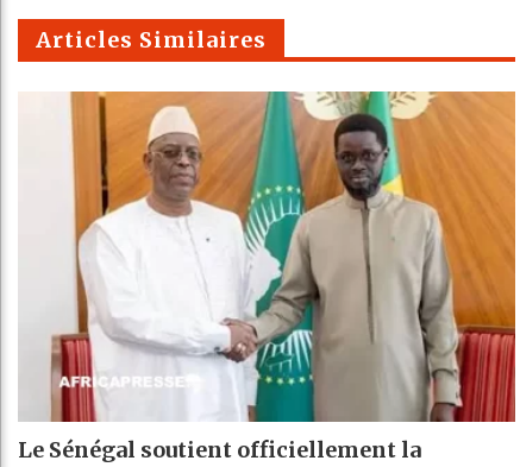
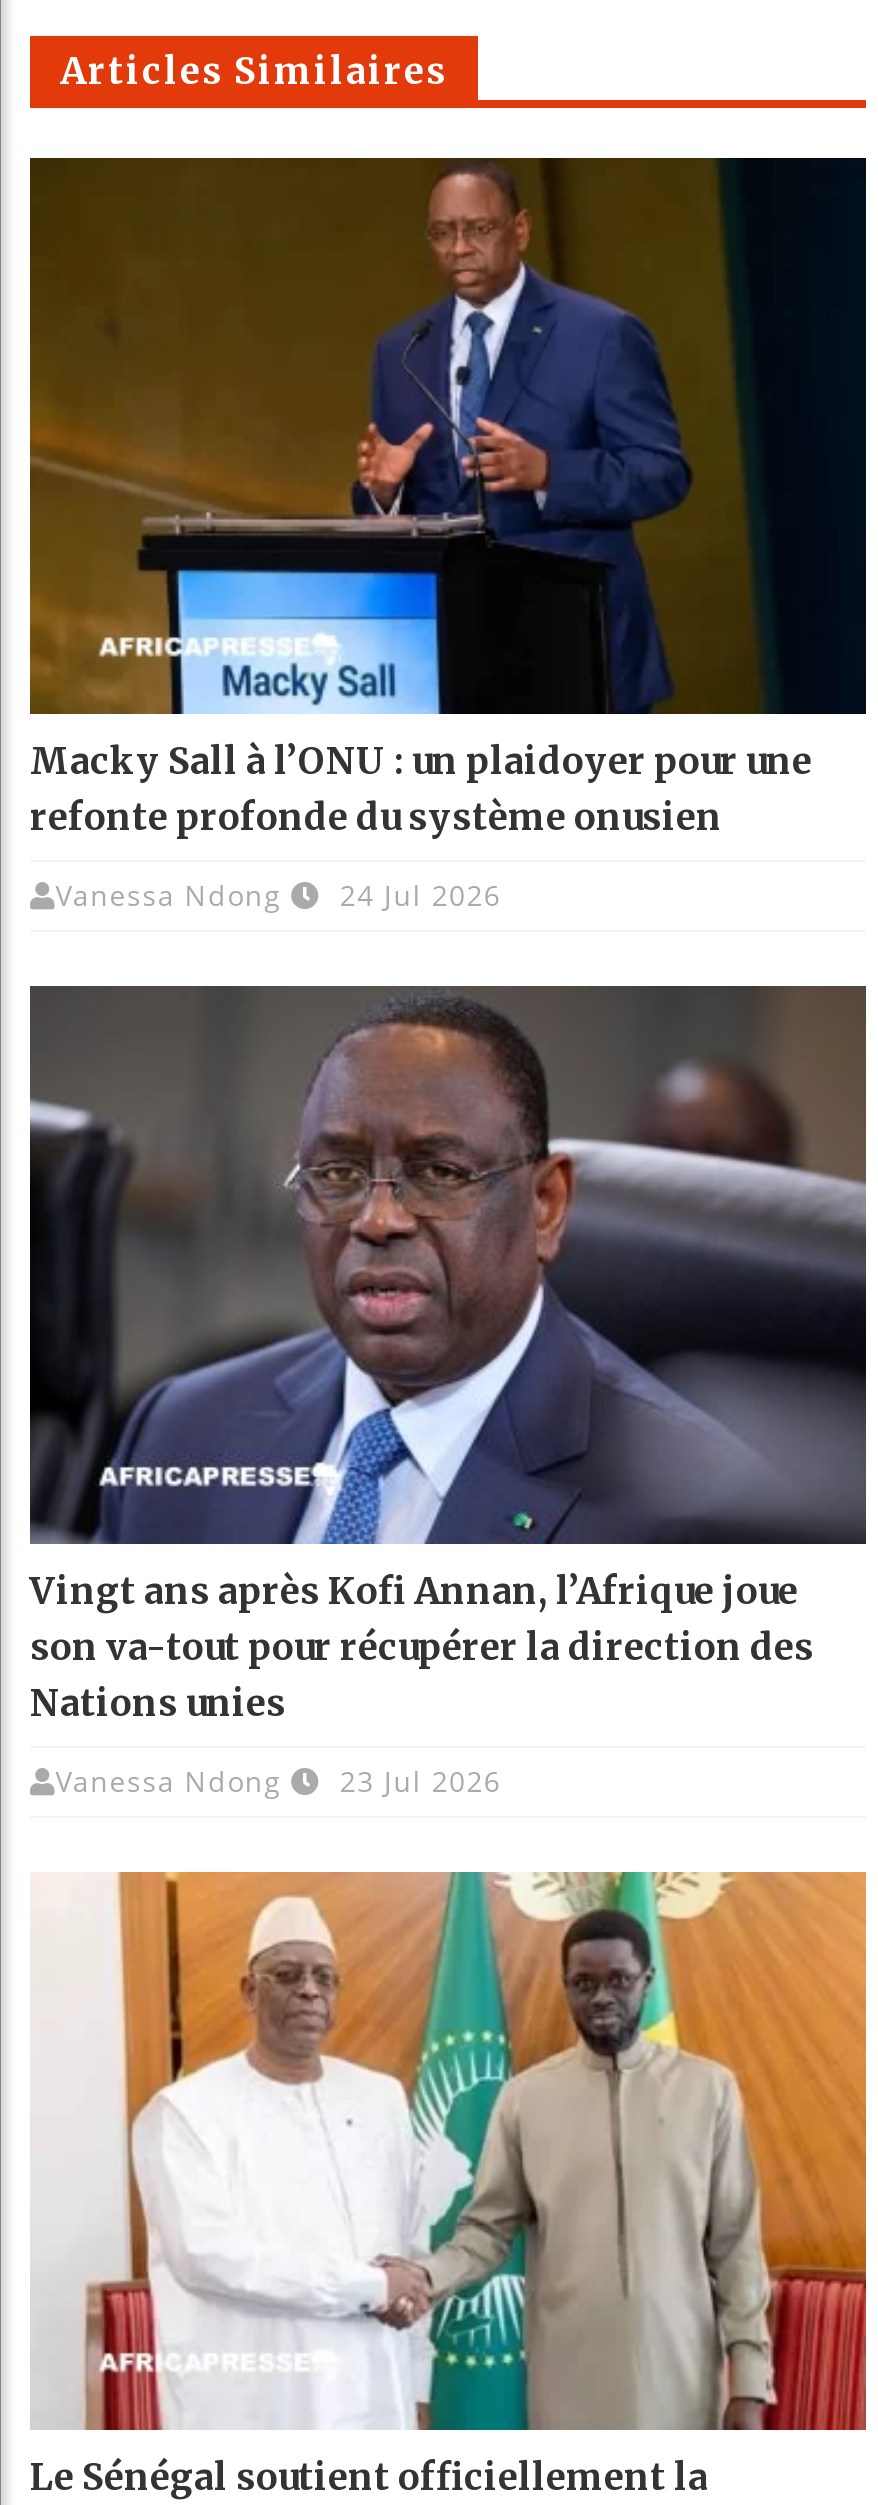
none -> [28,156,868,915] [image] | Macky Sall à l’ONU : un plaidoyer pour une | refonte profonde du système onusien | Vanessa Ndong | 24 Jul 2026
none -> [28,984,868,1800] [image] | Vingt ans après Kofi Annan, l’Afrique joue | son va-tout pour récupérer la direction des | Nations unies | Vanessa Ndong | 23 Jul 2026

